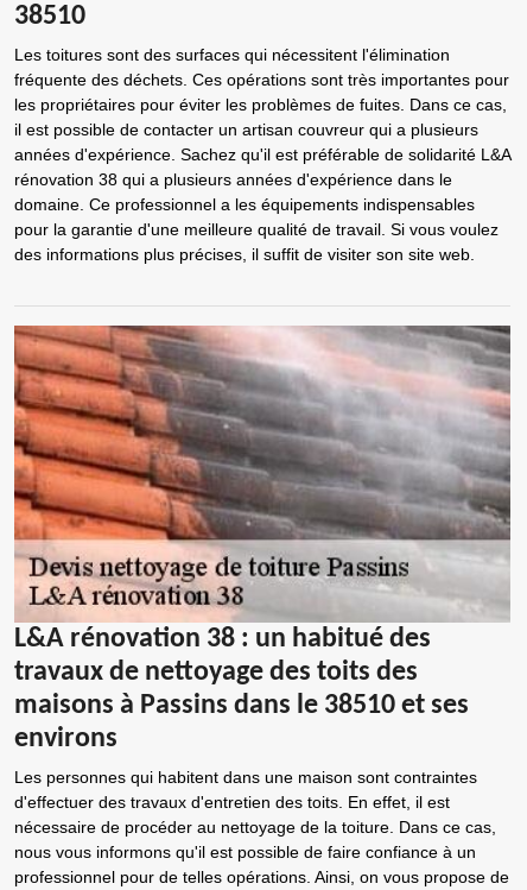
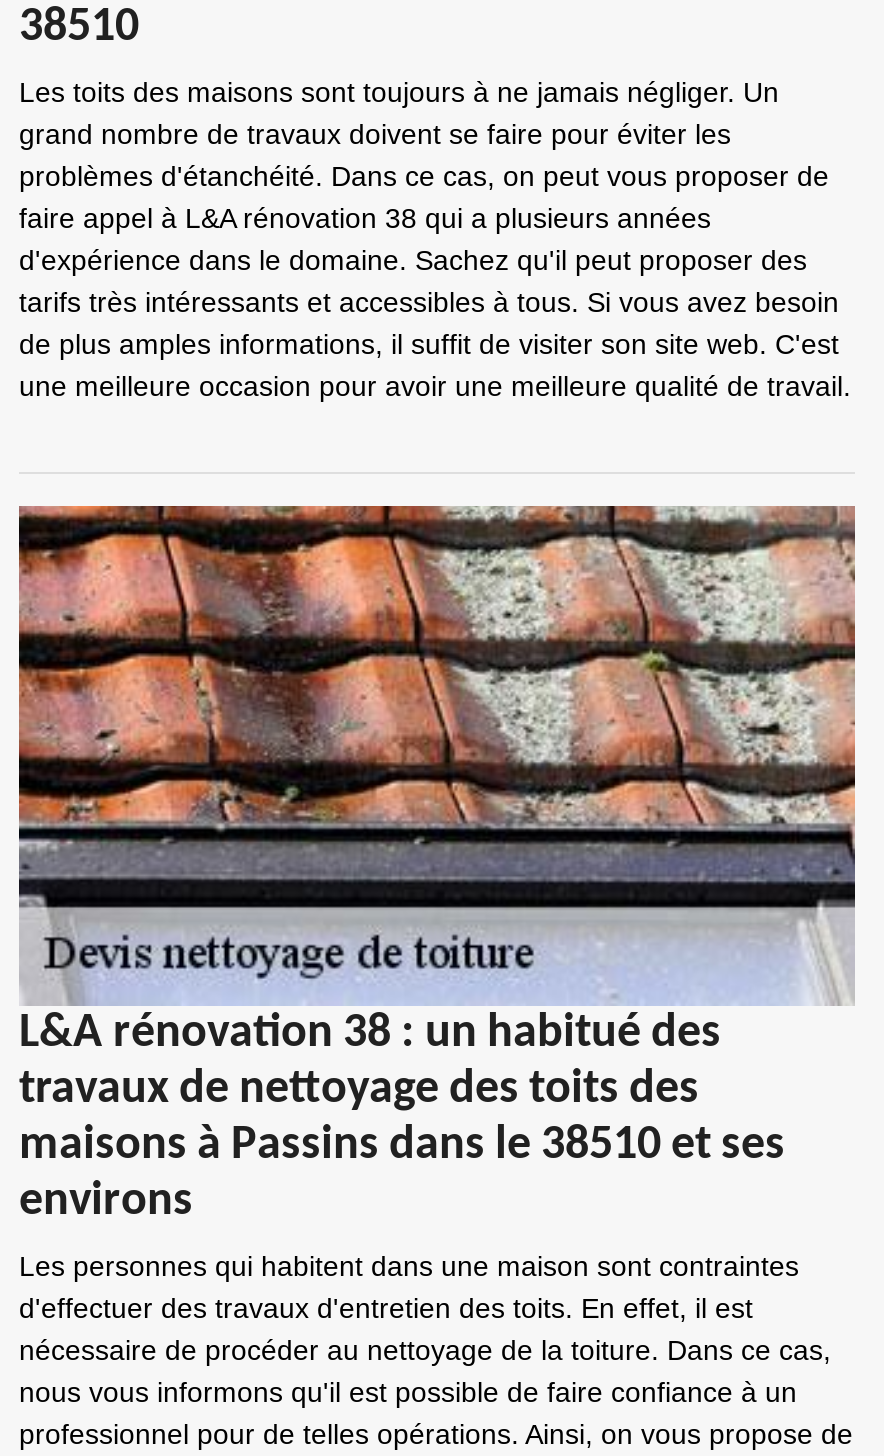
[14,45,510,264] Les toitures sont des surfaces qui nécessitent l'élimination | fréquente des déchets. Ces opérations sont très importantes pour | les propriétaires pour éviter les problèmes de fuites. Dans ce cas, | il est possible de contacter un artisan couvreur qui a plusieurs | années d'expérience. Sachez qu'il est préférable de solidarité L&A | rénovation 38 qui a plusieurs années d'expérience dans le | domaine. Ce professionnel a les équipements indispensables | pour la garantie d'une meilleure qualité de travail. Si vous voulez | des informations plus précises, il suffit de visiter son site web. -> [19,76,851,402] Les toits des maisons sont toujours à ne jamais négliger. Un | grand nombre de travaux doivent se faire pour éviter les | problèmes d'étanchéité. Dans ce cas, on peut vous proposer de | faire appel à L&A rénovation 38 qui a plusieurs années | d'expérience dans le domaine. Sachez qu'il peut proposer des | tarifs très intéressants et accessibles à tous. Si vous avez besoin | de plus amples informations, il suffit de visiter son site web. C'est | une meilleure occasion pour avoir une meilleure qualité de travail.
[13,324,512,623] [image] -> [17,504,857,1006] [image]

